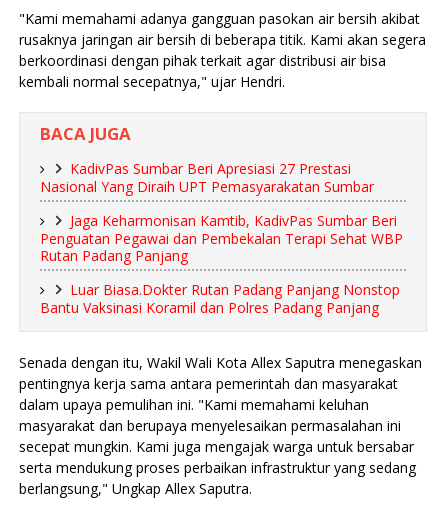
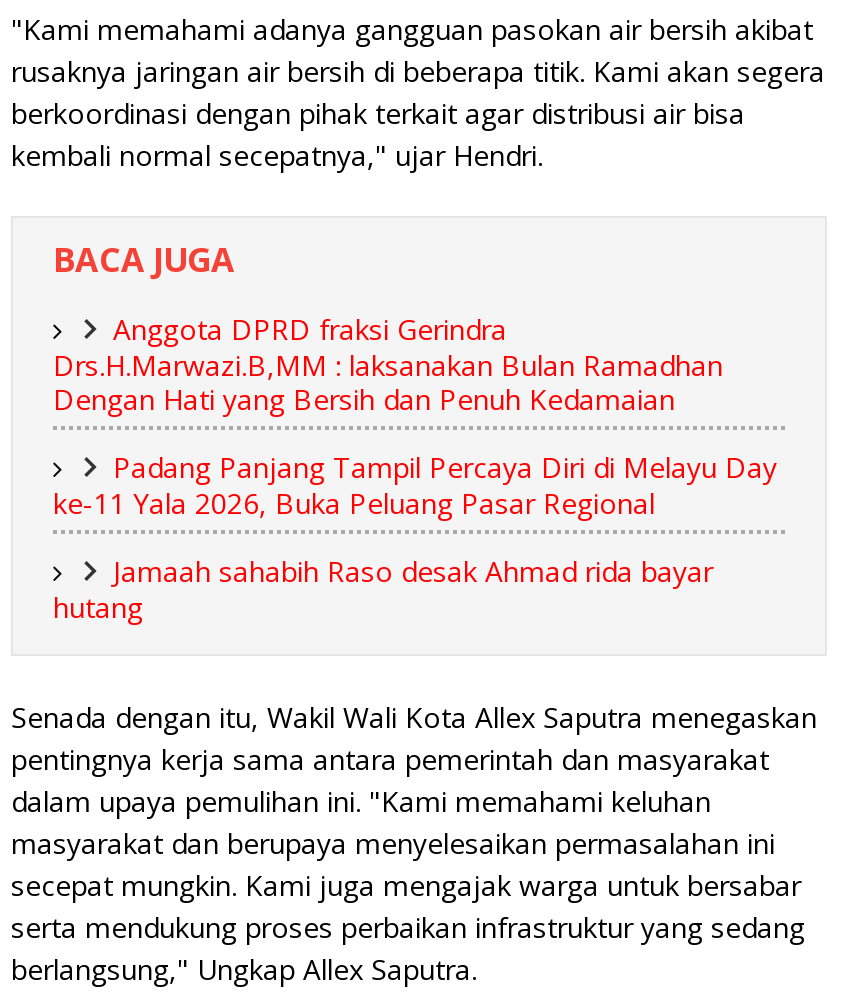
[40,159,374,196] KadivPas Sumbar Beri Apresiasi 27 Prestasi | Nasional Yang Diraih UPT Pemasyarakatan Sumbar -> [53,310,723,418] Anggota DPRD fraksi Gerindra | Drs.H.Marwazi.B,MM : laksanakan Bulan Ramadhan | Dengan Hati yang Bersih dan Penuh Kedamaian
[40,211,403,265] Jaga Keharmonisan Kamtib, KadivPas Sumbar Beri | Penguatan Pegawai dan Pembekalan Terapi Sehat WBP | Rutan Padang Panjang -> [53,448,777,522] Padang Panjang Tampil Percaya Diri di Melayu Day | ke-11 Yala 2026, Buka Peluang Pasar Regional
[40,280,400,317] Luar Biasa.Dokter Rutan Padang Panjang Nonstop | Bantu Vaksinasi Koramil dan Polres Padang Panjang -> [53,552,713,626] Jamaah sahabih Raso desak Ahmad rida bayar | hutang

